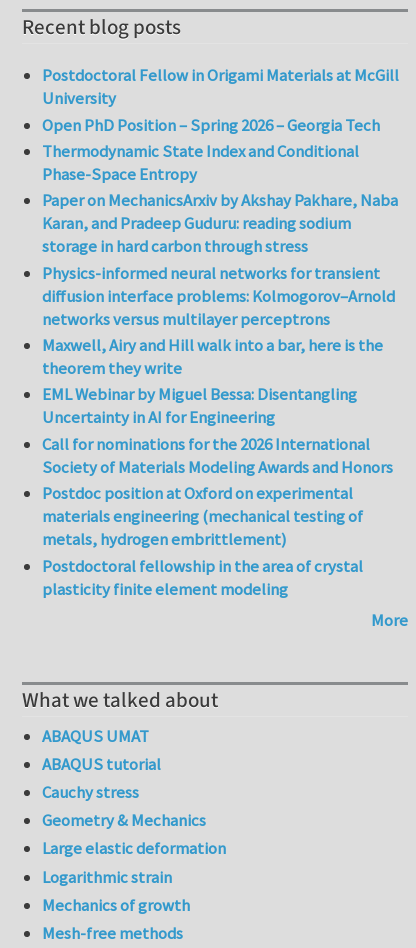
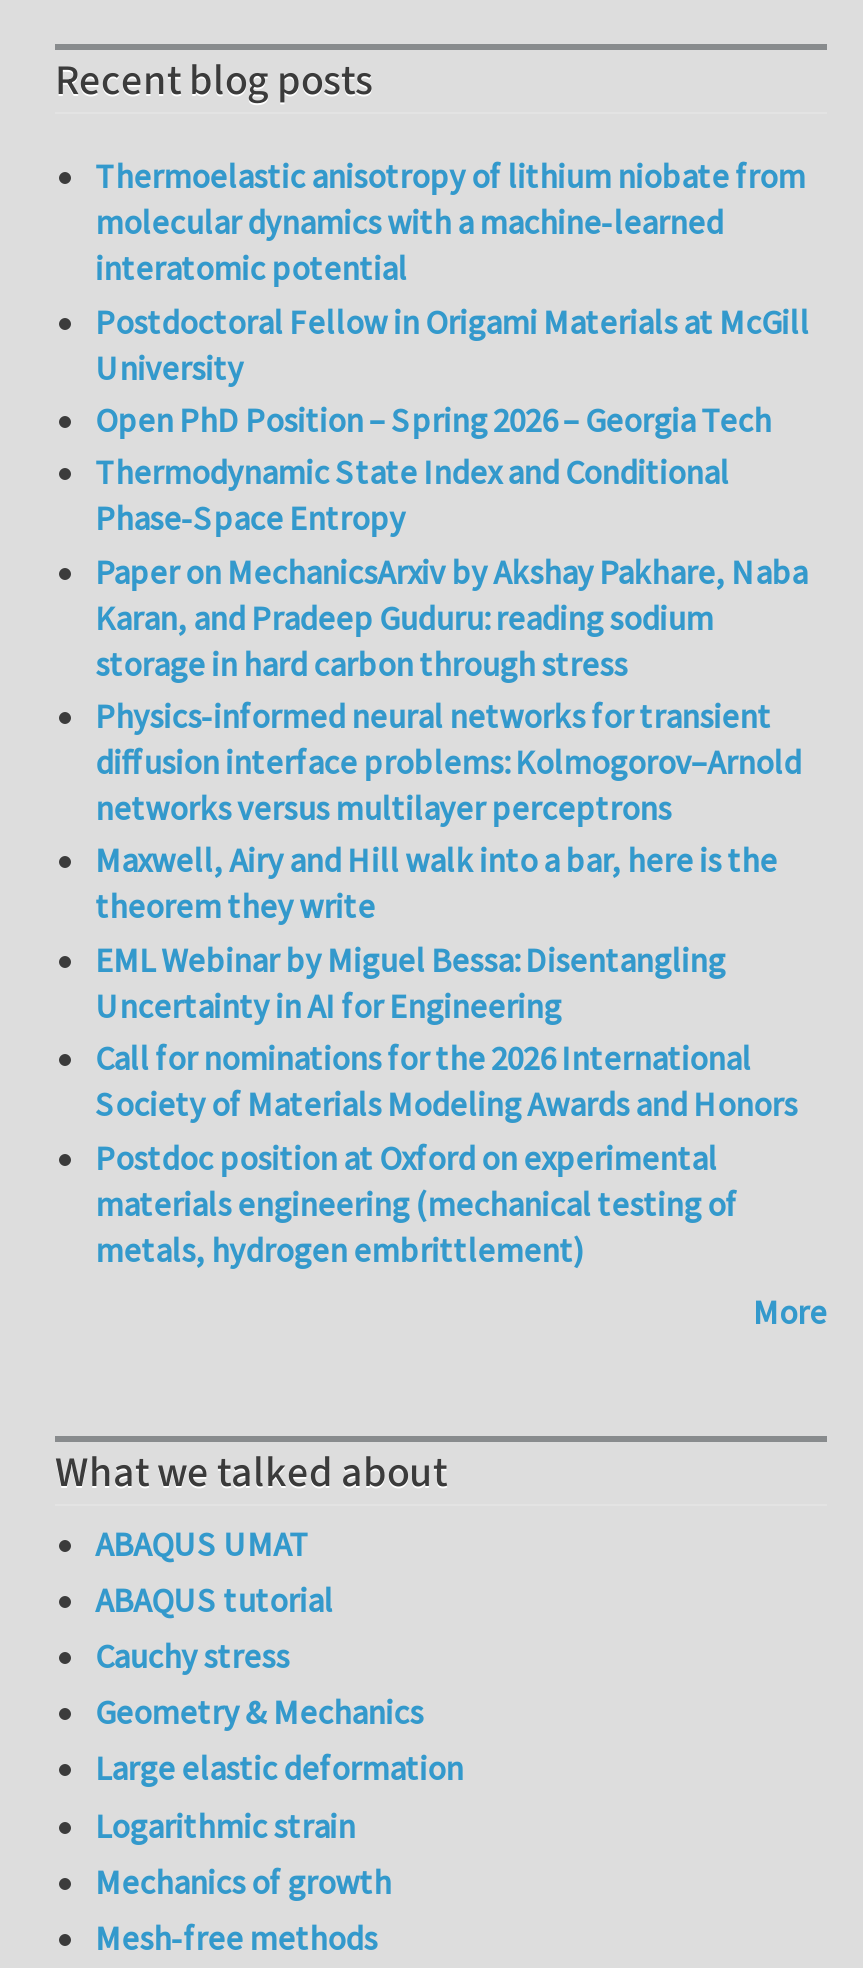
none -> [95,155,805,291] Thermoelastic anisotropy of lithium niobate from | molecular dynamics with a machine-learned | interatomic potential
moved [42,64,399,550] -> [95,299,809,1271]: Postdoctoral Fellow in Origami Materials at McGill | University | Open PhD Position – Spring 2026 – Georgia Tech | ... | materials engineering (mechanical testing of | metals, hydrogen embrittlement)
[42,555,363,600] Postdoctoral fellowship in the area of crystal | plasticity finite element modeling -> none

